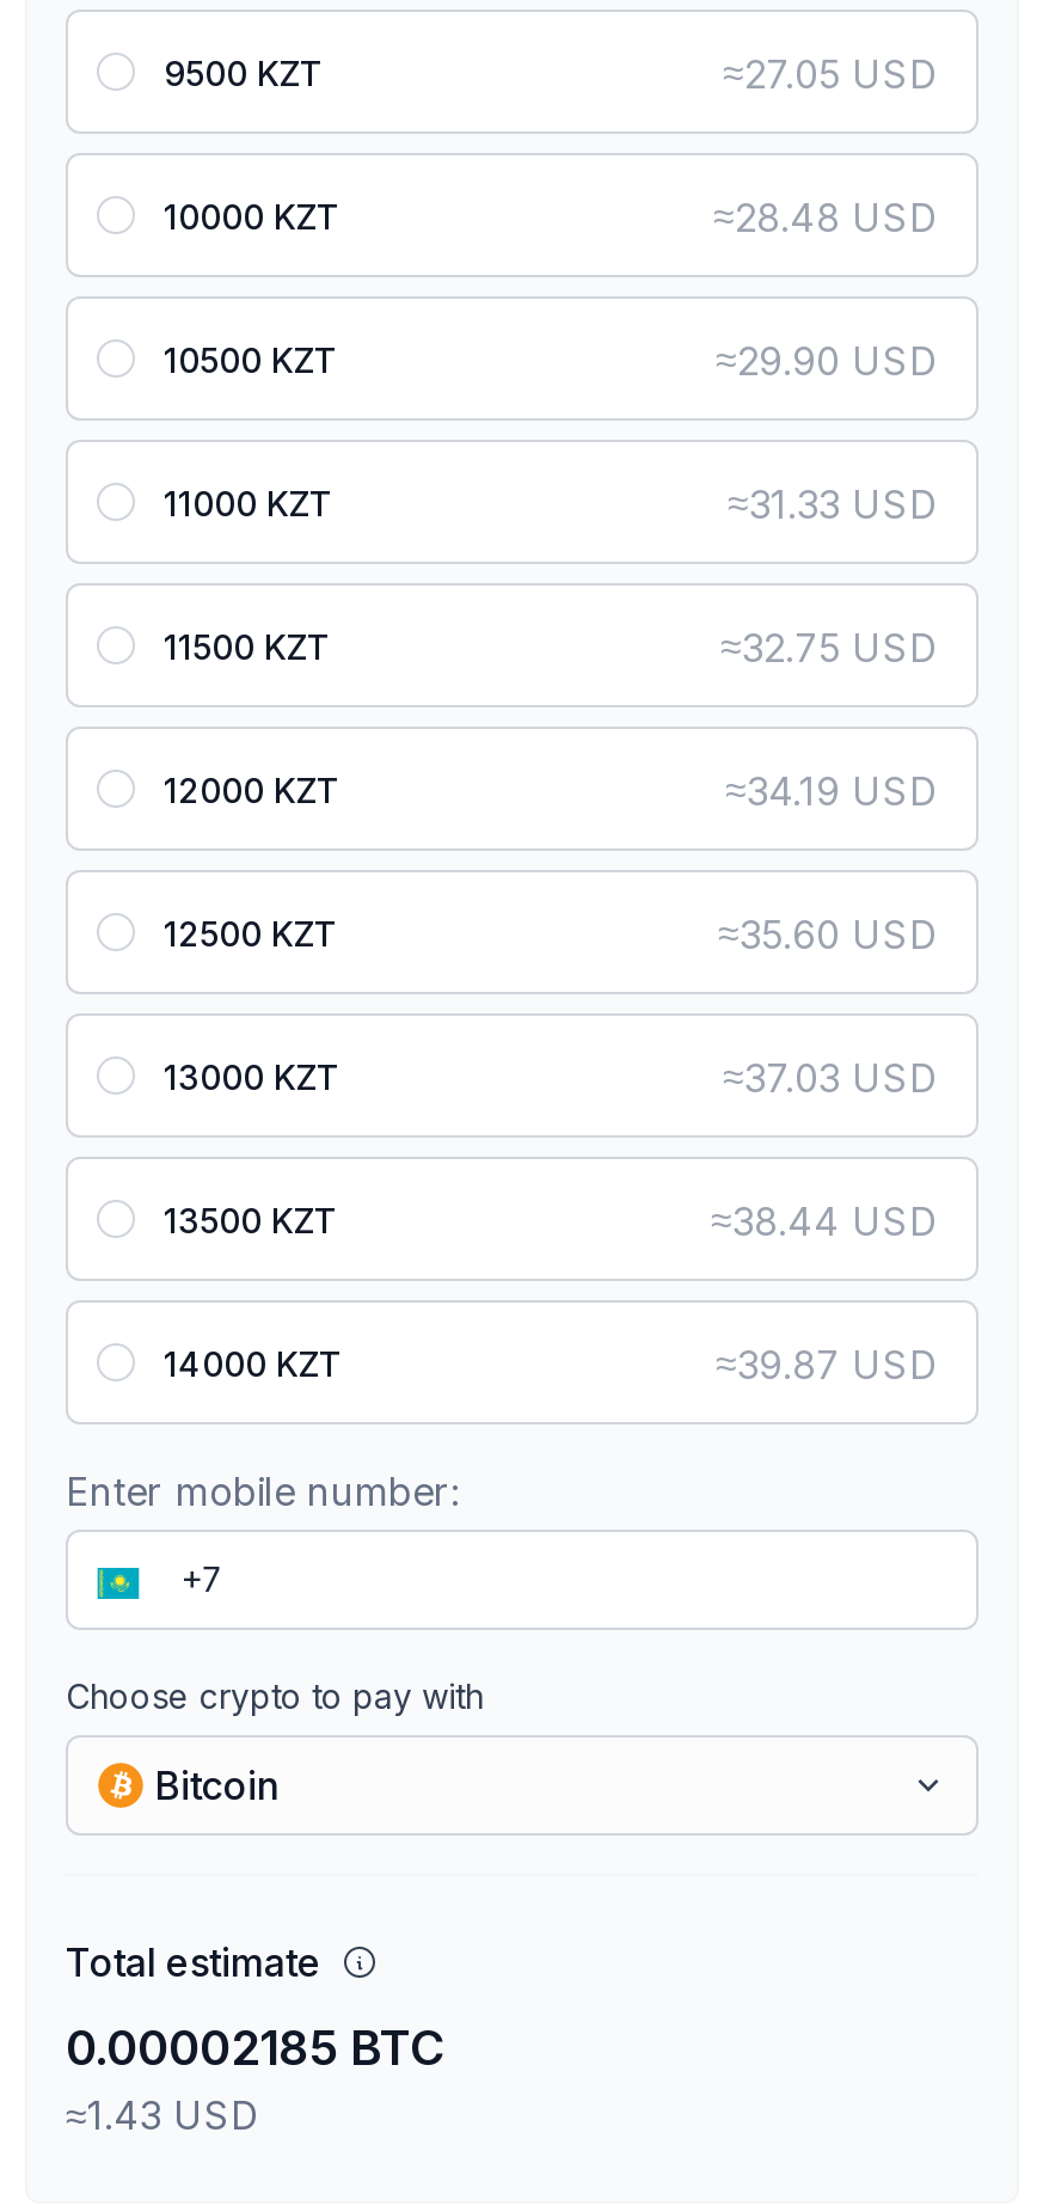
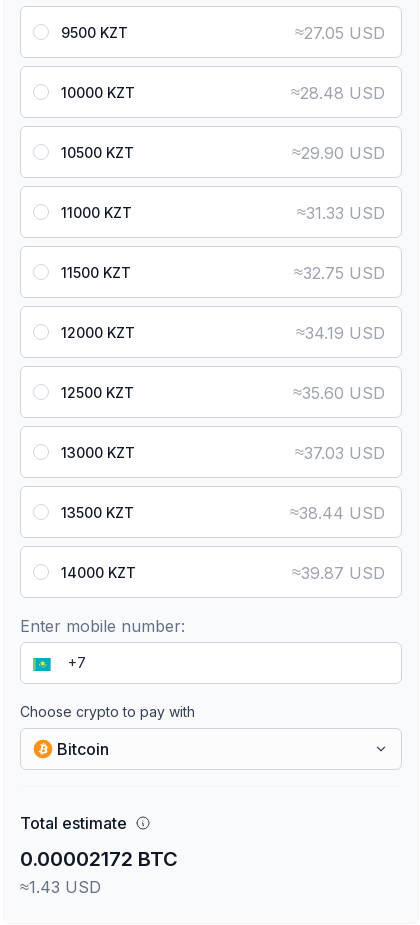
[66,2020,446,2077] 0.00002185 BTC -> [20,847,178,871] 0.00002172 BTC

